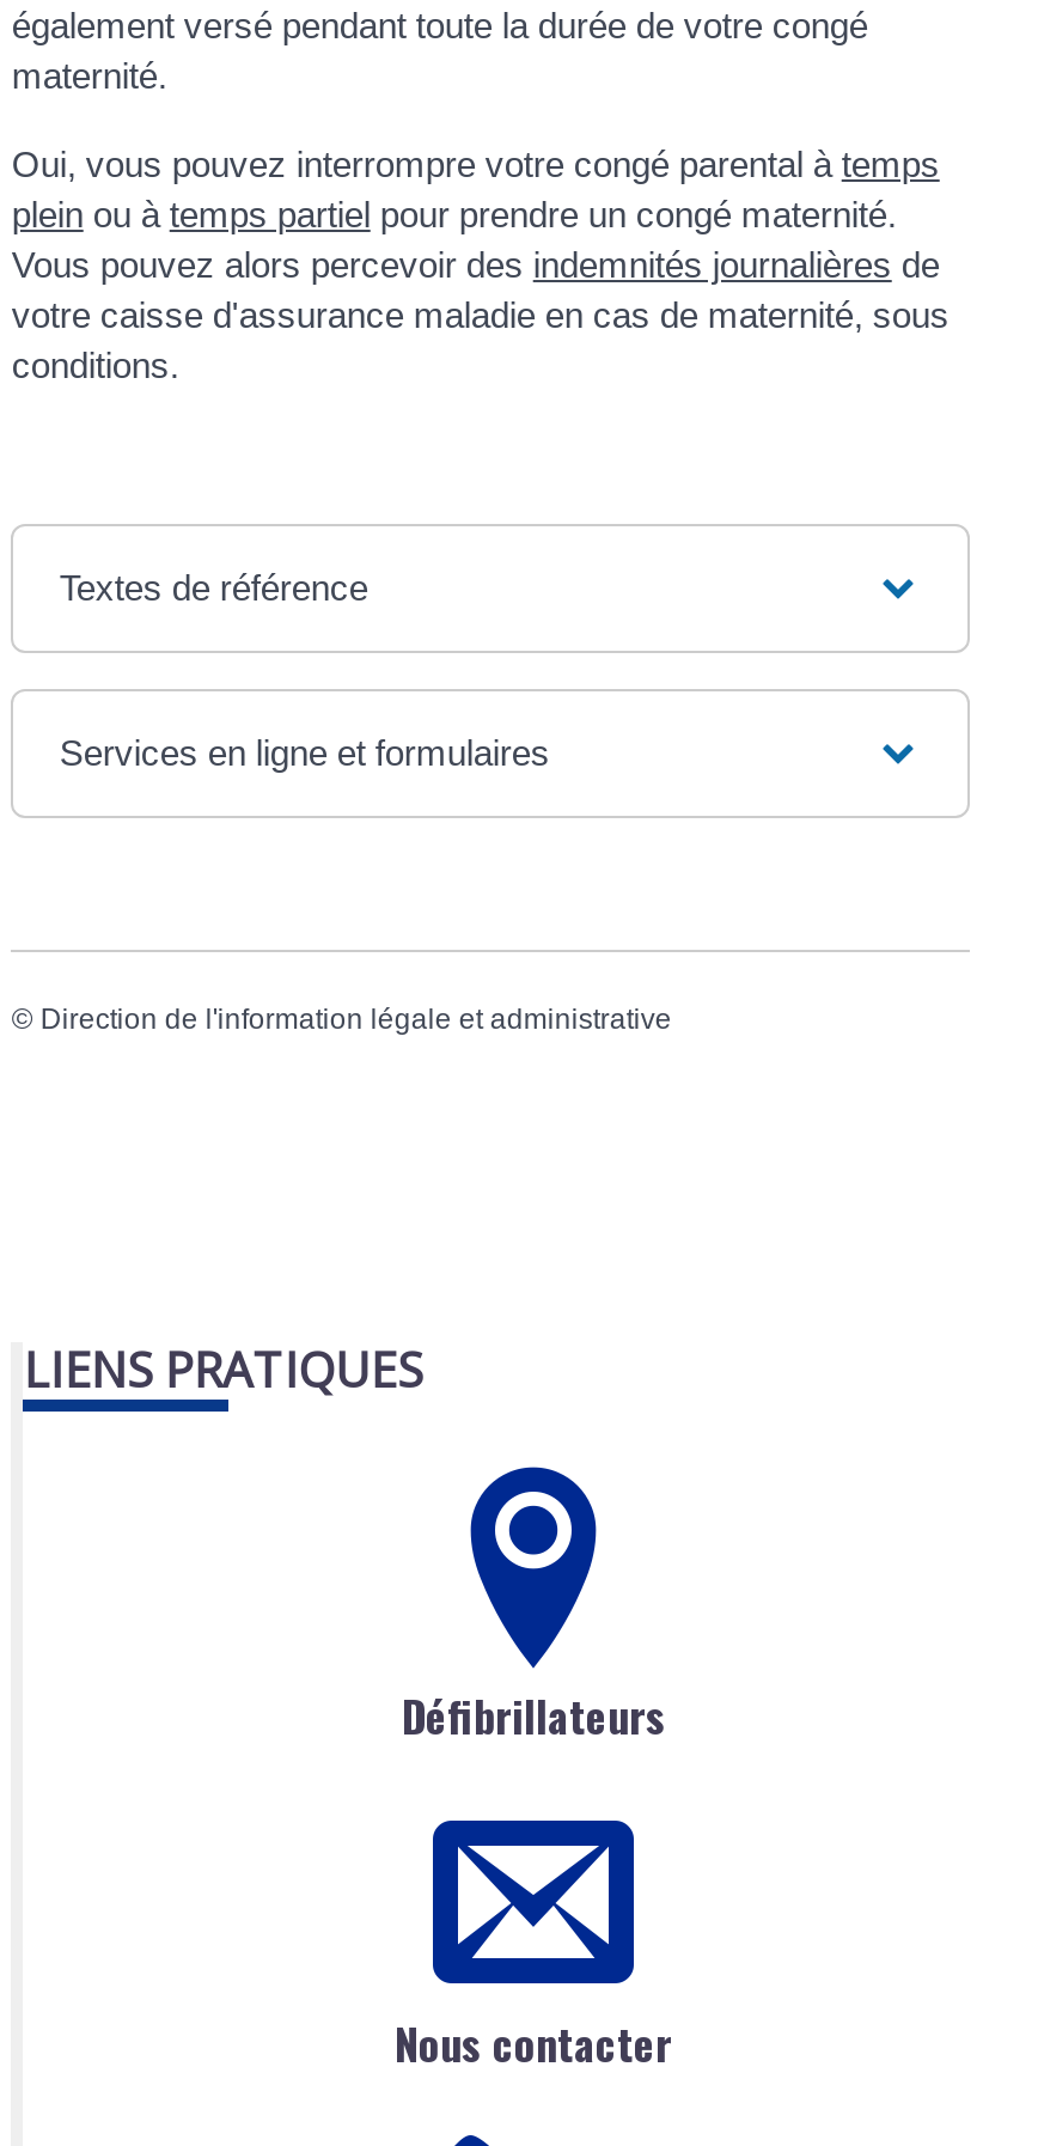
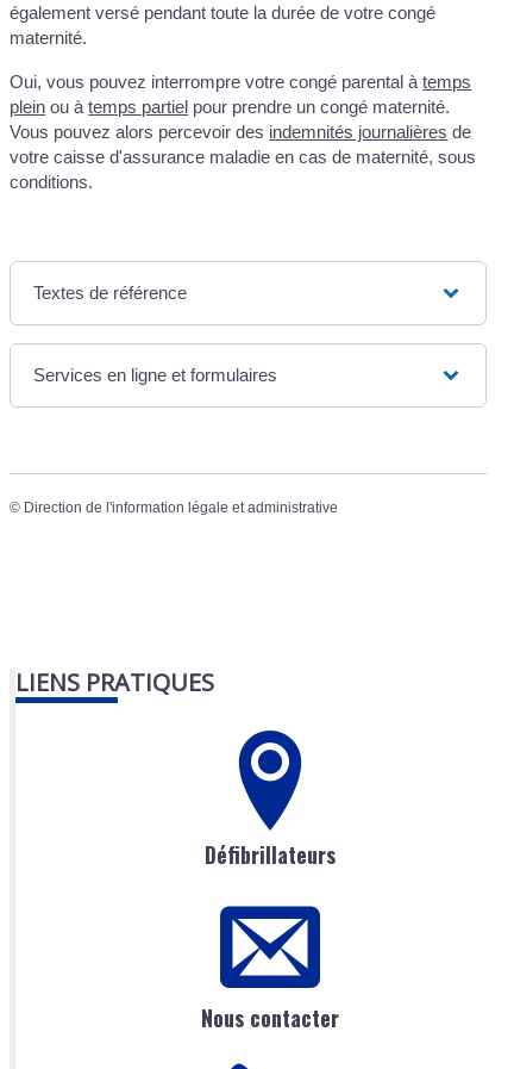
[429,1818,637,1981] [image] -> [231,918,309,965] [image]

